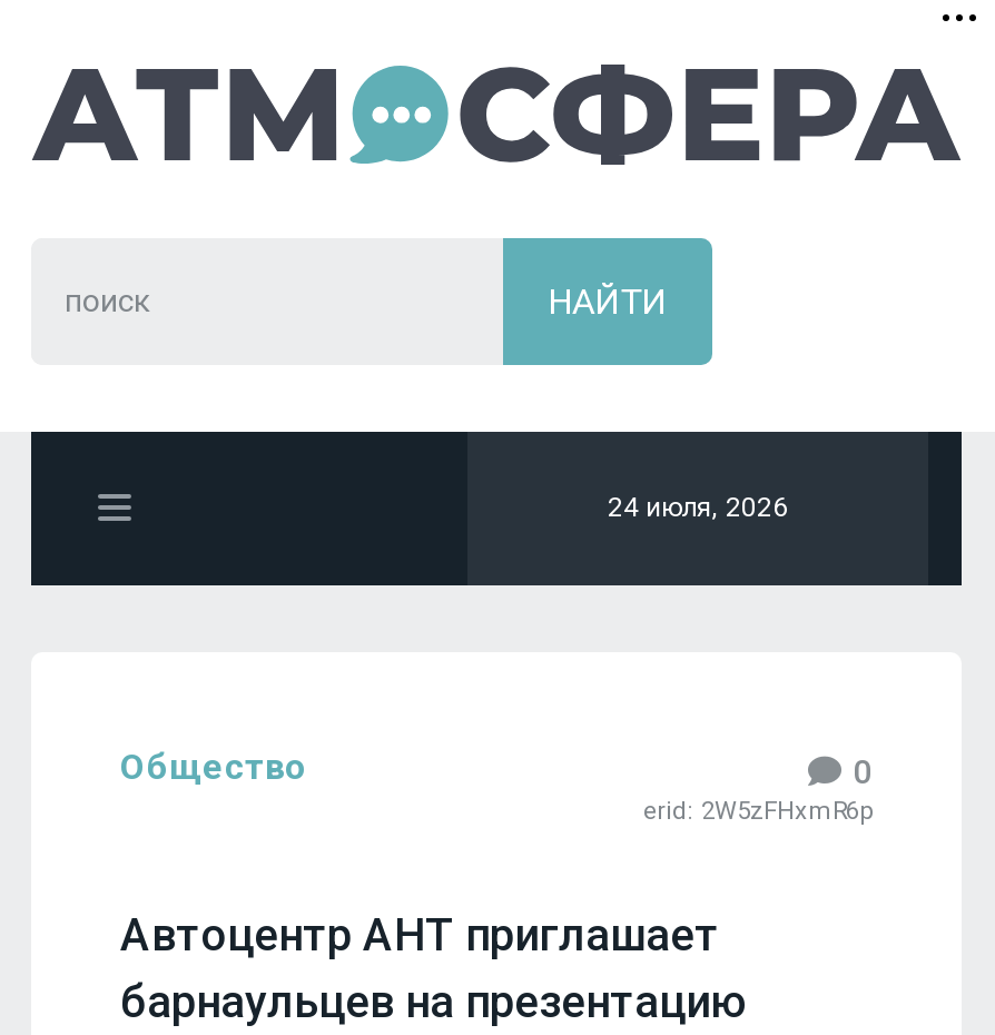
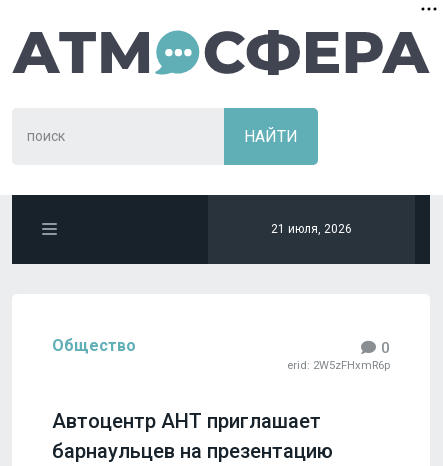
[608,492,788,523] 24 июля, 2026 -> [271,222,352,236] 21 июля, 2026

